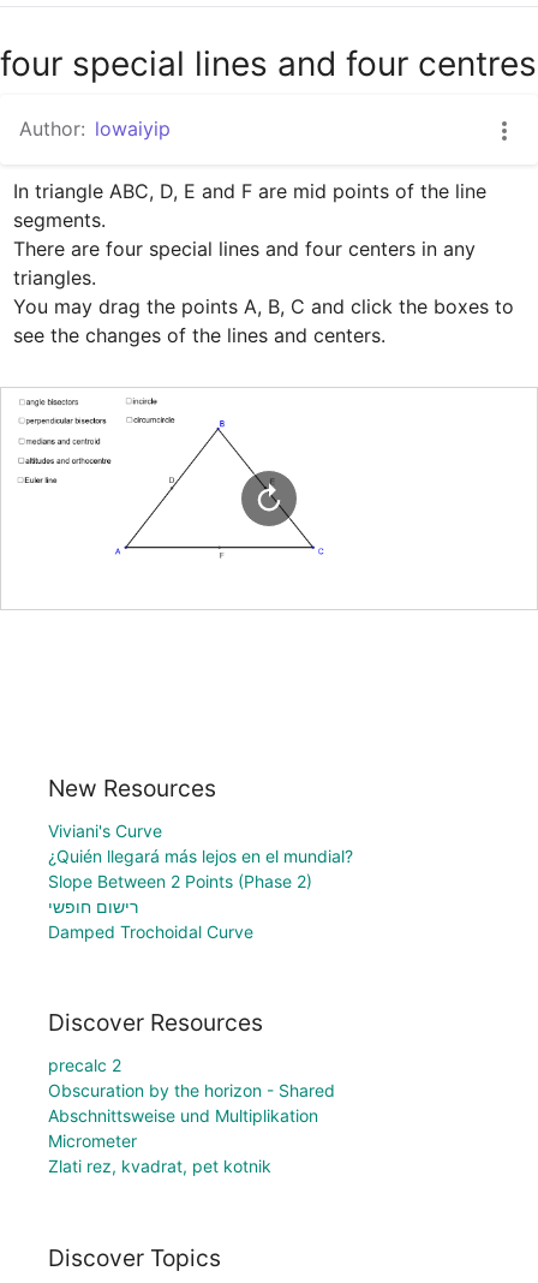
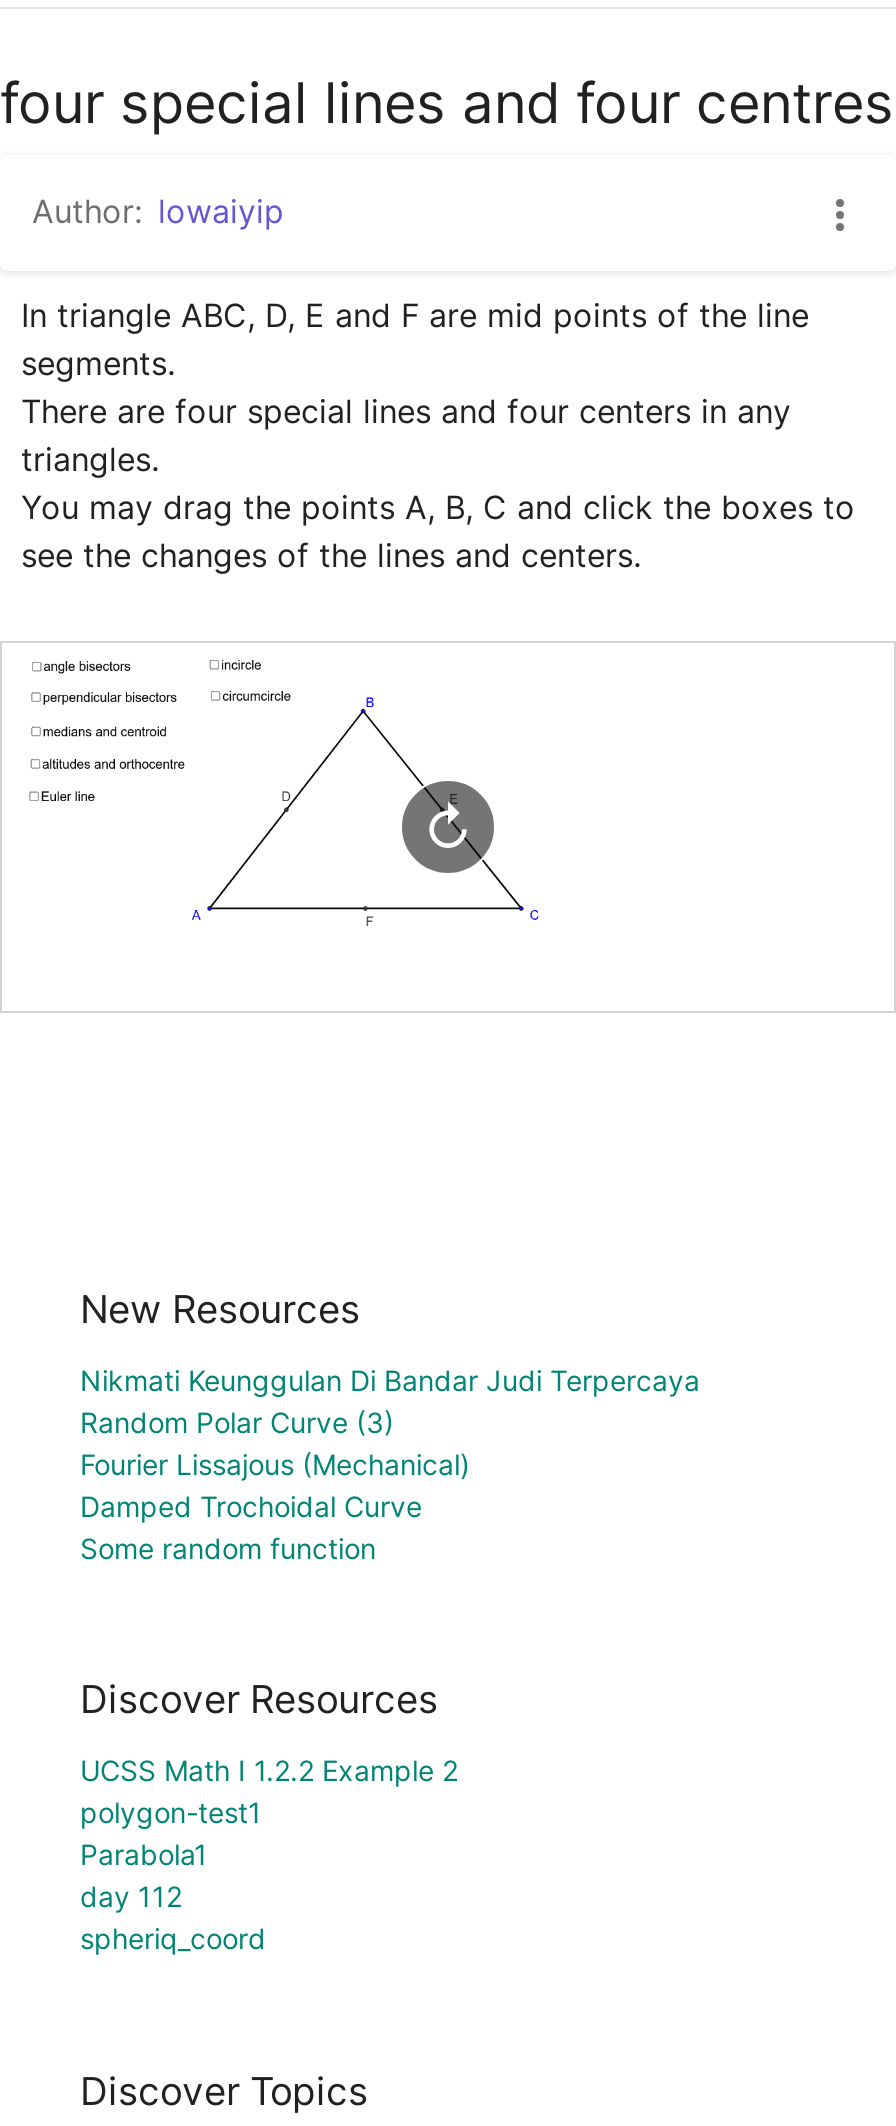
[48,820,353,916] Viviani's Curve | ¿Quién llegará más lejos en el mundial? | Slope Between 2 Points (Phase 2) | רישום חופשי -> [80,1363,700,1481] Nikmati Keunggulan Di Bandar Judi Terpercaya | Random Polar Curve (3) | Fourier Lissajous (Mechanical)
moved [48,921,253,942] -> [80,1489,422,1523]: Damped Trochoidal Curve
none -> [80,1531,376,1565] Some random function
[48,1055,335,1177] precalc 2 | Obscuration by the horizon - Shared | Abschnittsweise und Multiplikation | Micrometer | Zlati rez, kvadrat, pet kotnik -> [80,1754,458,1956] UCSS Math I 1.2.2 Example 2 | polygon-test1 | Parabola1 | day 112 | spheriq_coord

